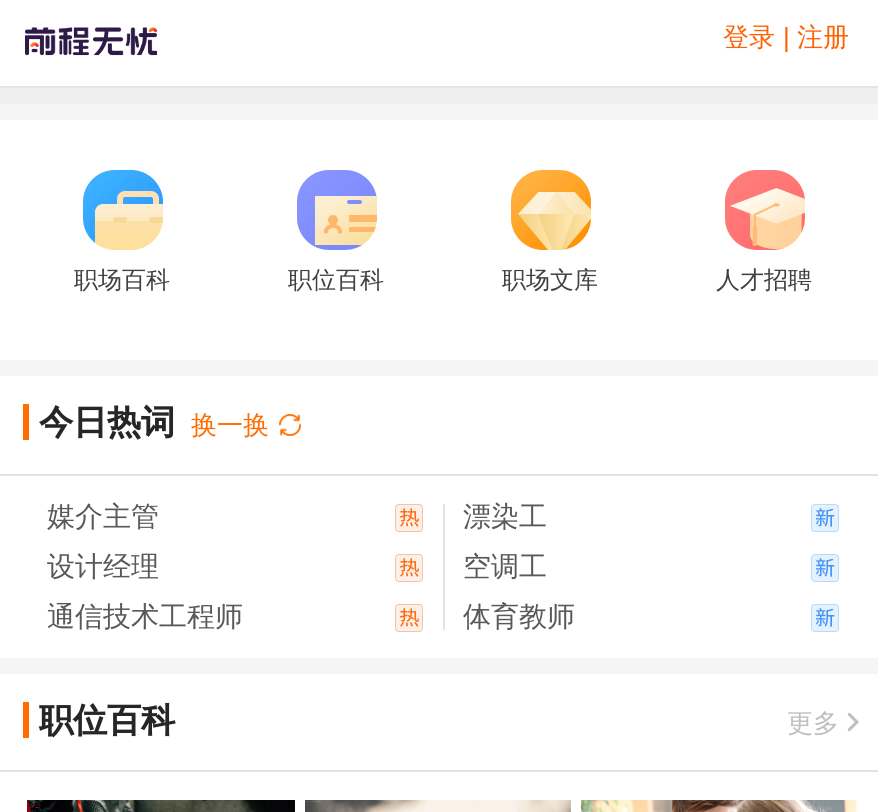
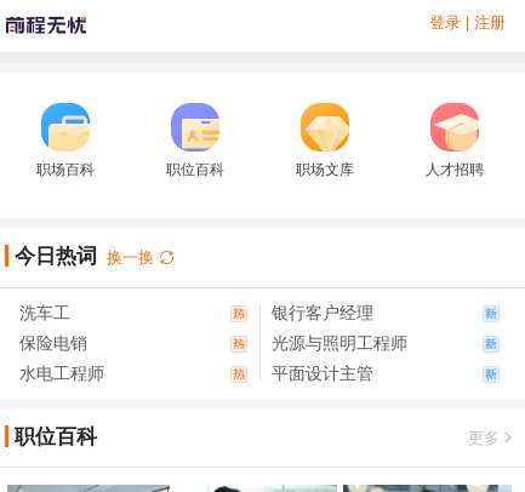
[47,500,547,532] 媒介主管 | 漂染工 -> [19,303,373,322] 洗车工 | 银行客户经理
[47,550,547,582] 设计经理 | 空调工 -> [19,333,407,353] 保险电销 | 光源与照明工程师
[47,600,575,632] 通信技术工程师 | 体育教师 -> [19,364,373,383] 水电工程师 | 平面设计主管

